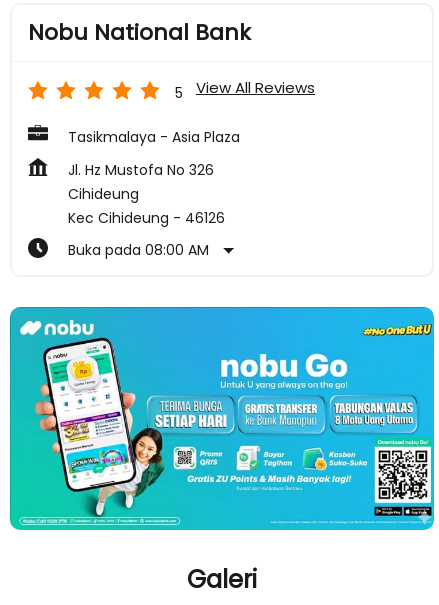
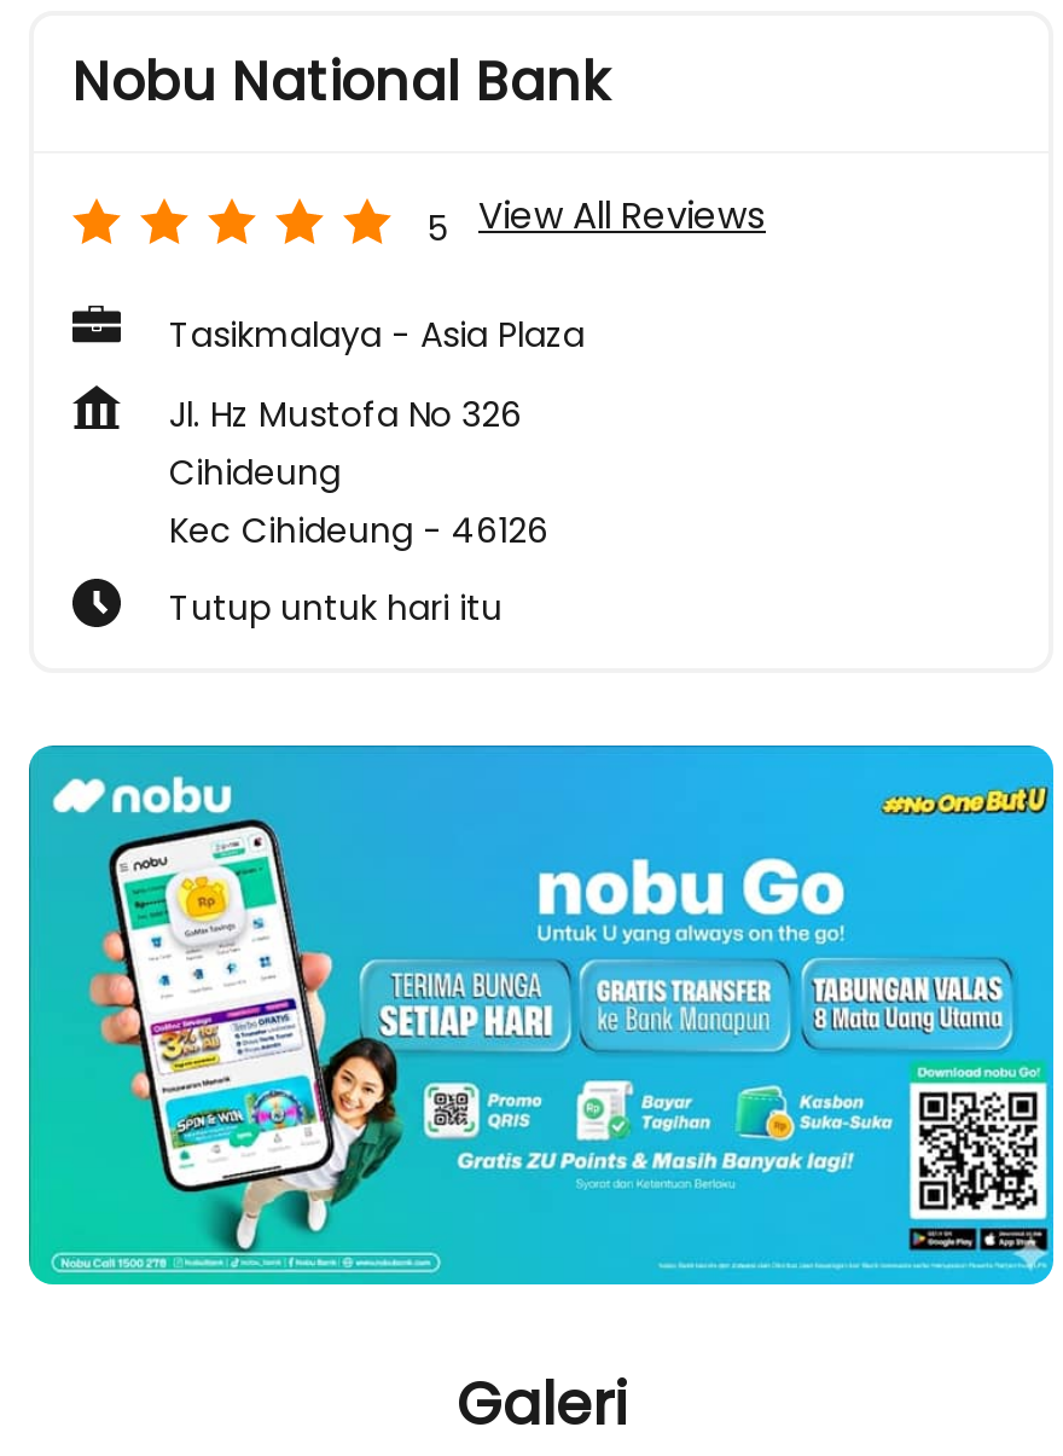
[68,240,209,260] Buka pada 08:00 AM -> [169,583,503,632] Tutup untuk hari itu

